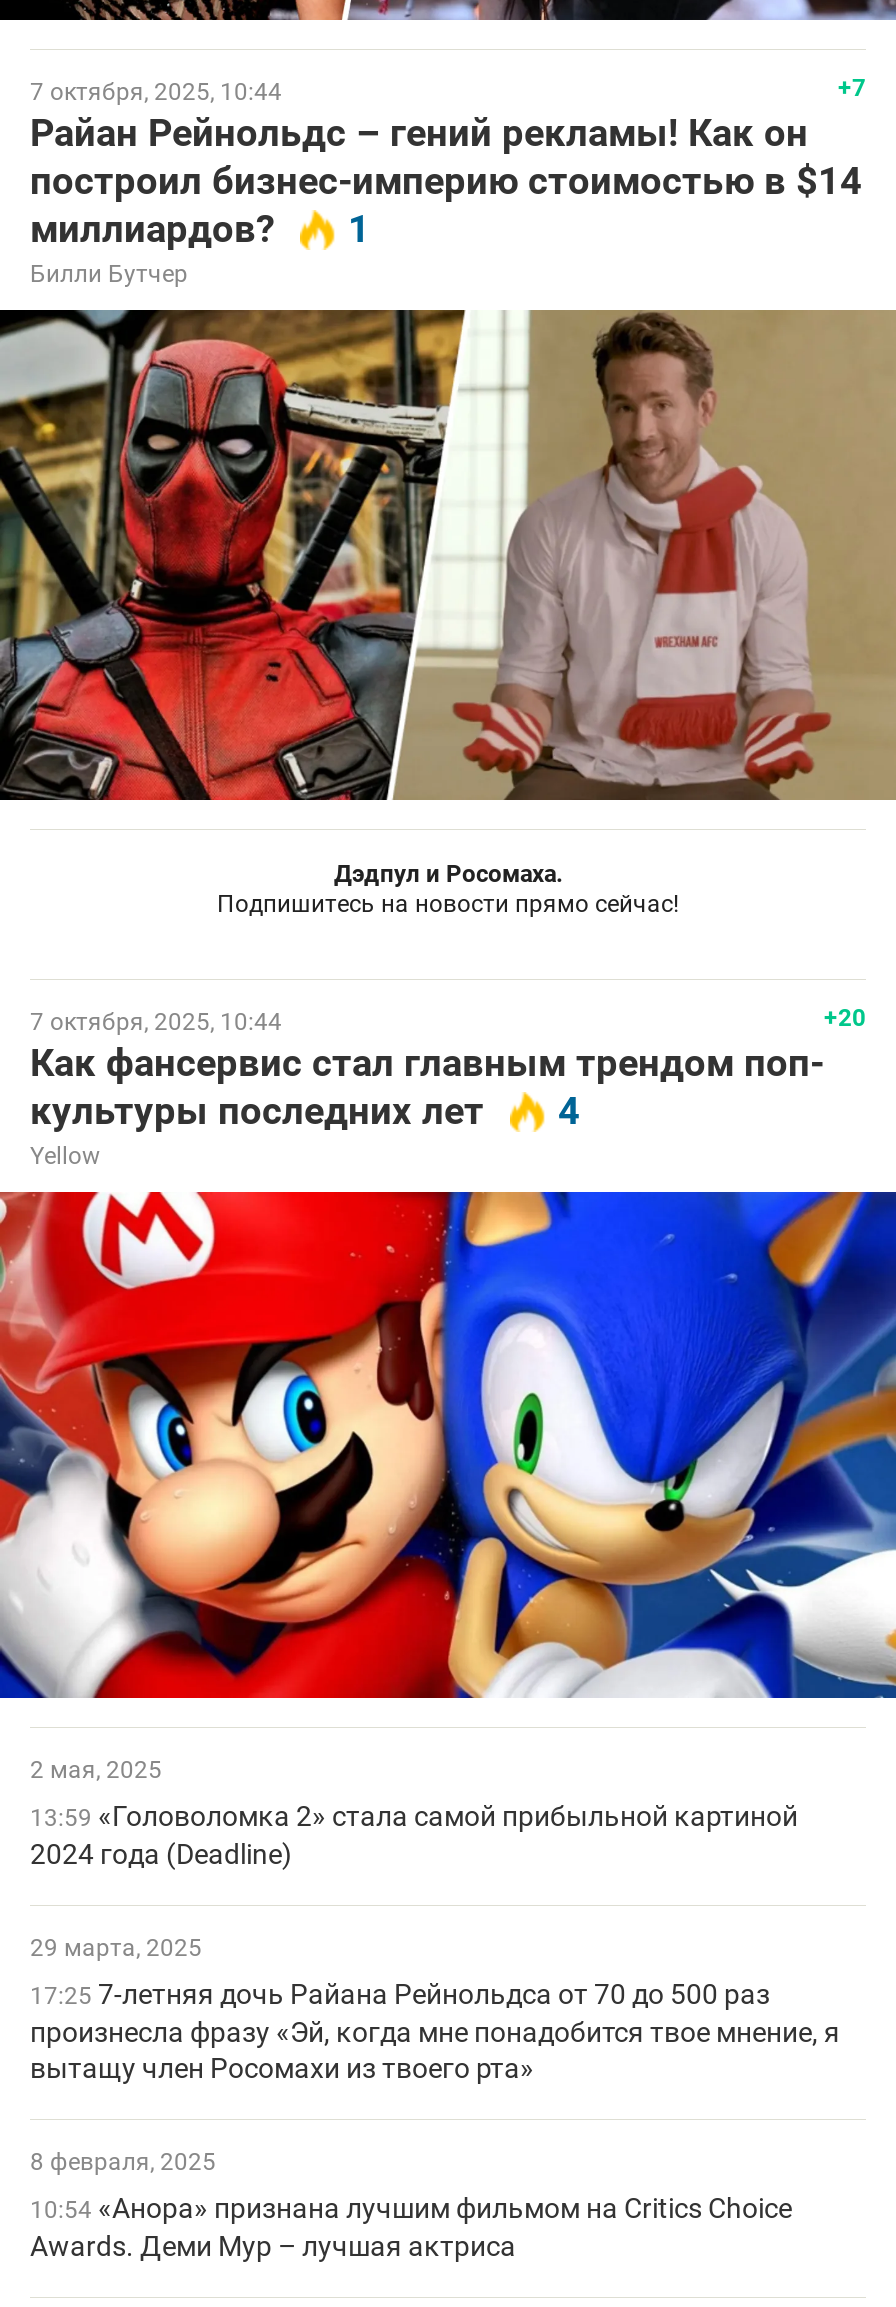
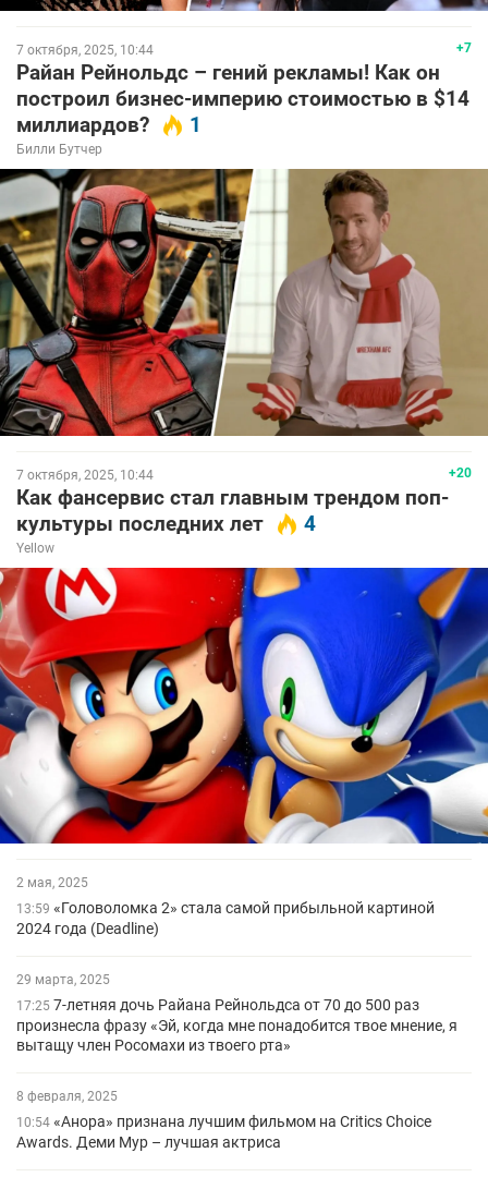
[217,861,679,919] Дэдпул и Росомаха. | Подпишитесь на новости прямо сейчас! -> none

